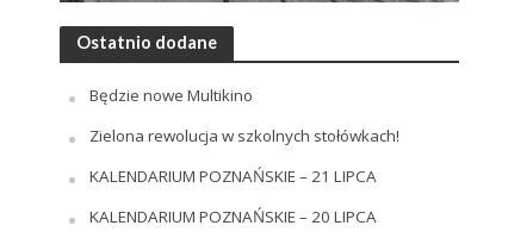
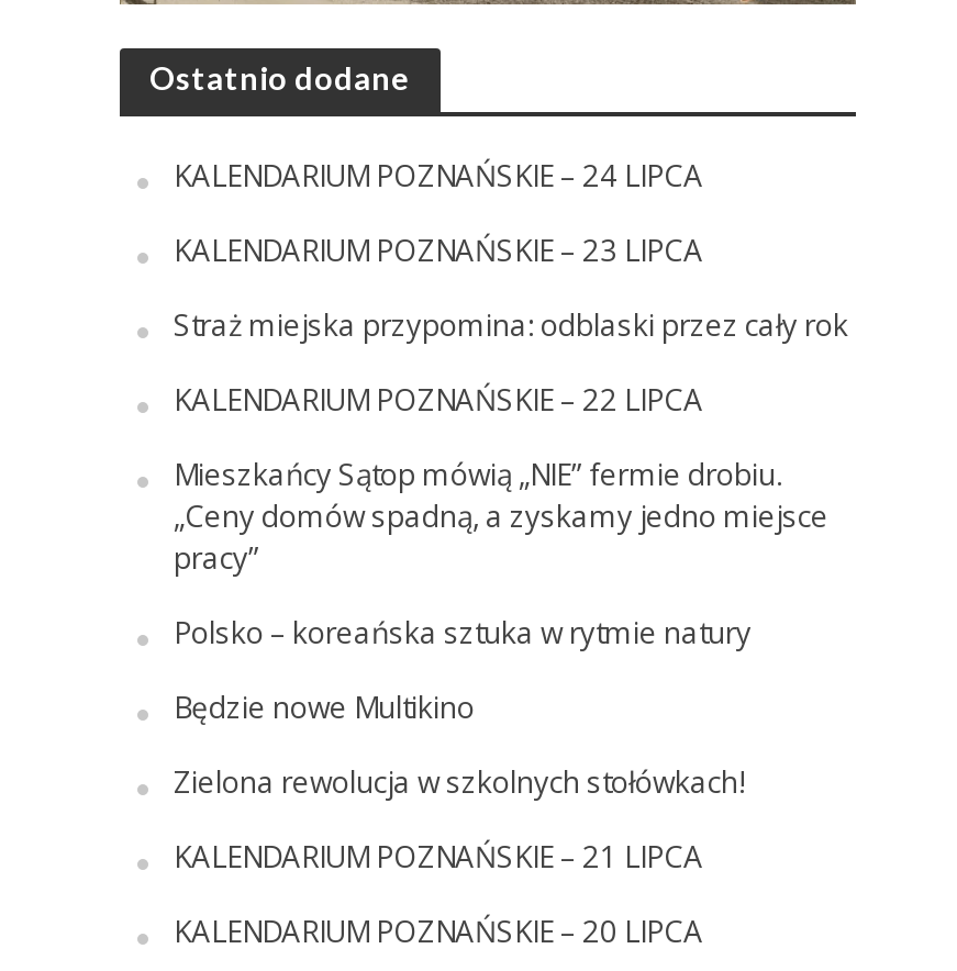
none -> [174,155,848,652] KALENDARIUM POZNAŃSKIE – 24 LIPCA | KALENDARIUM POZNAŃSKIE – 23 LIPCA | Straż miejska przypomina: odblaski przez cały rok | KALENDARIUM POZNAŃSKIE – 22 LIPCA | Mieszkańcy Sątop mówią „NIE” fermie drobiu. | „Ceny domów spadną, a zyskamy jedno miejsce | pracy” | Polsko – koreańska sztuka w rytmie natury

